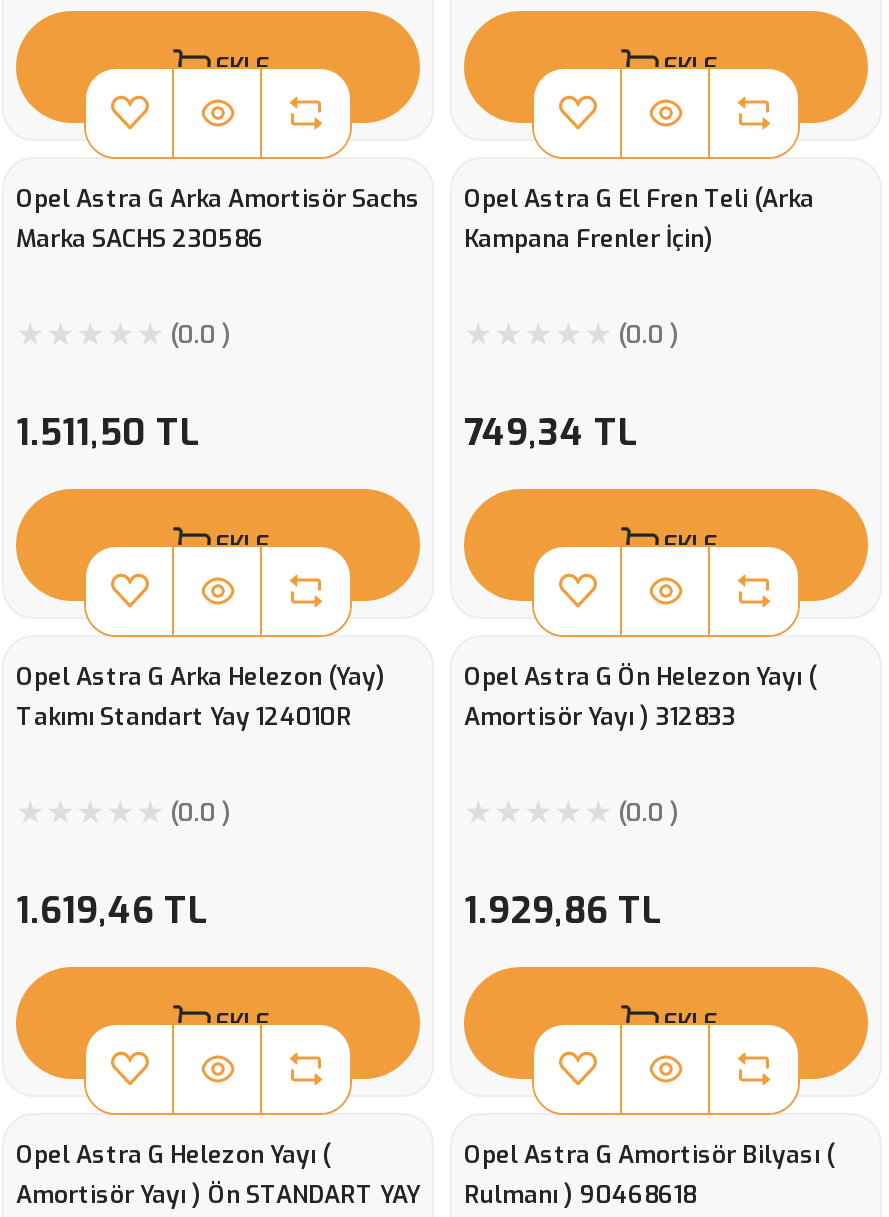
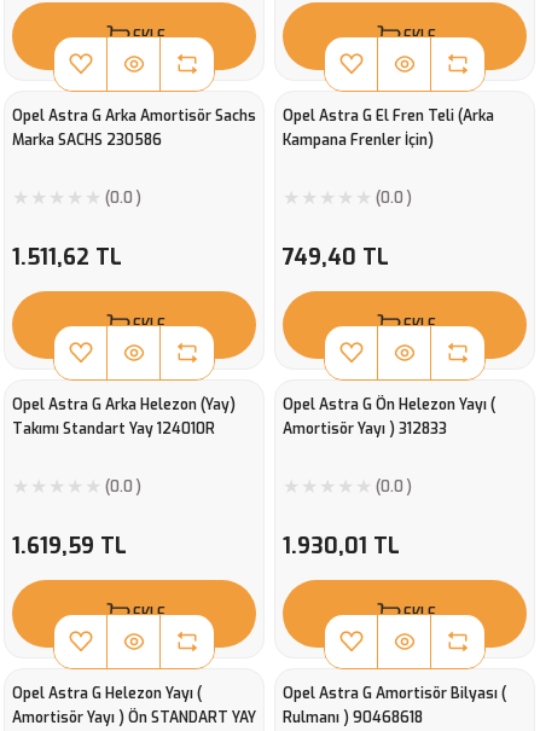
[16,408,200,456] 1.511,50 TL -> [12,242,122,271] 1.511,62 TL
[464,408,638,456] 749,34 TL -> [283,242,389,271] 749,40 TL
[16,886,208,934] 1.619,46 TL -> [12,531,127,560] 1.619,59 TL
[464,886,662,934] 1.929,86 TL -> [283,531,400,560] 1.930,01 TL

